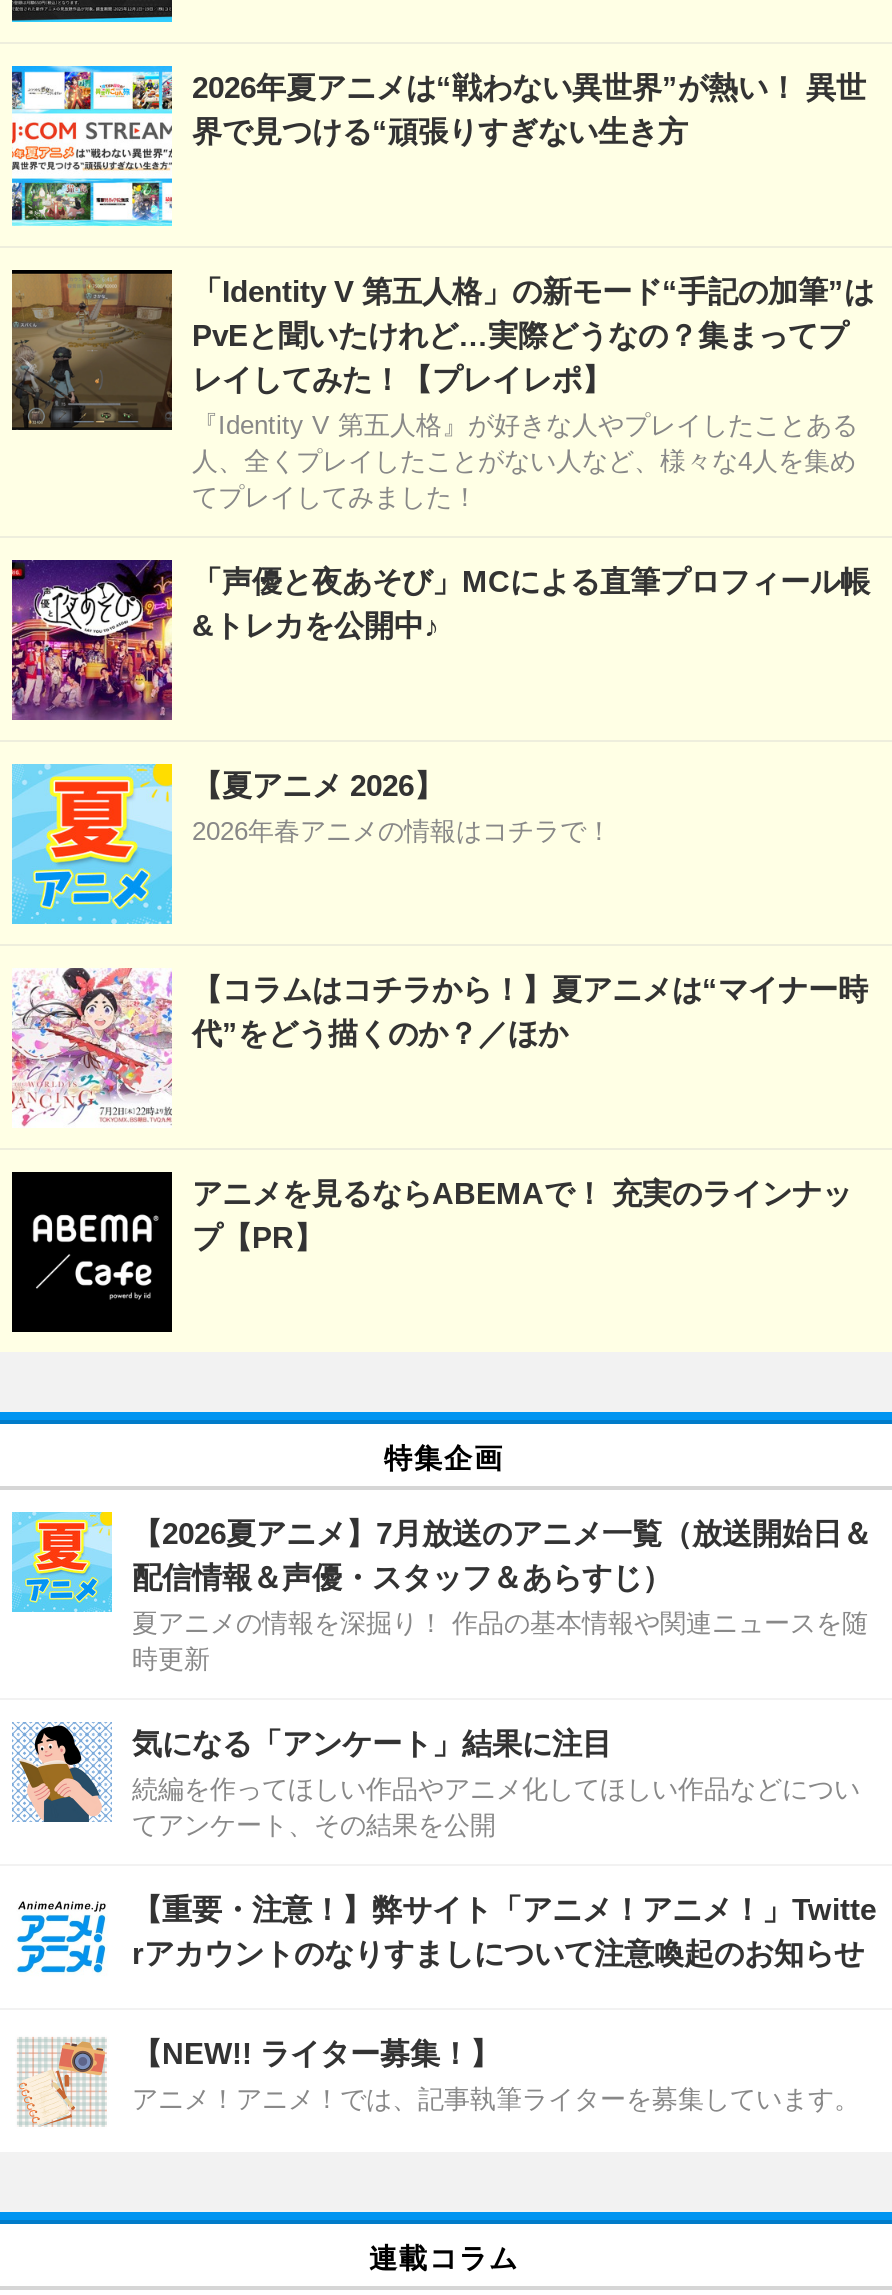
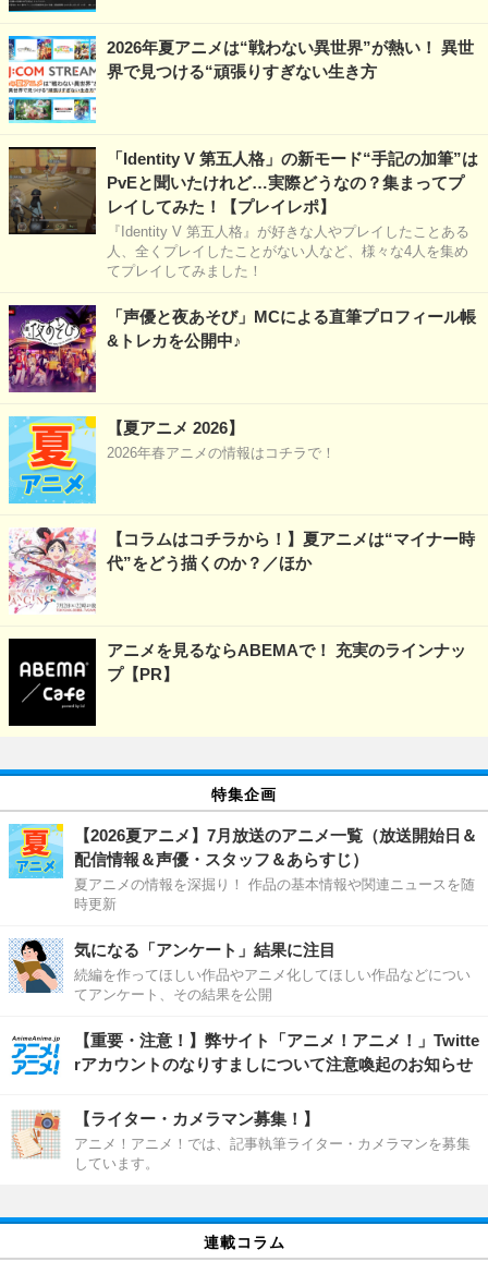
[132,2036,860,2114] 【NEW!! ライター募集！】 | アニメ！アニメ！では、記事執筆ライターを募集しています。 -> [74,1109,471,1171] 【ライター・カメラマン募集！】 | アニメ！アニメ！では、記事執筆ライター・カメラマンを募集 | しています。

